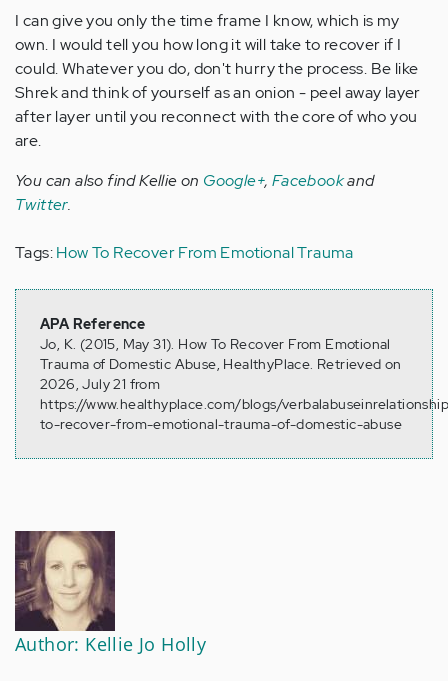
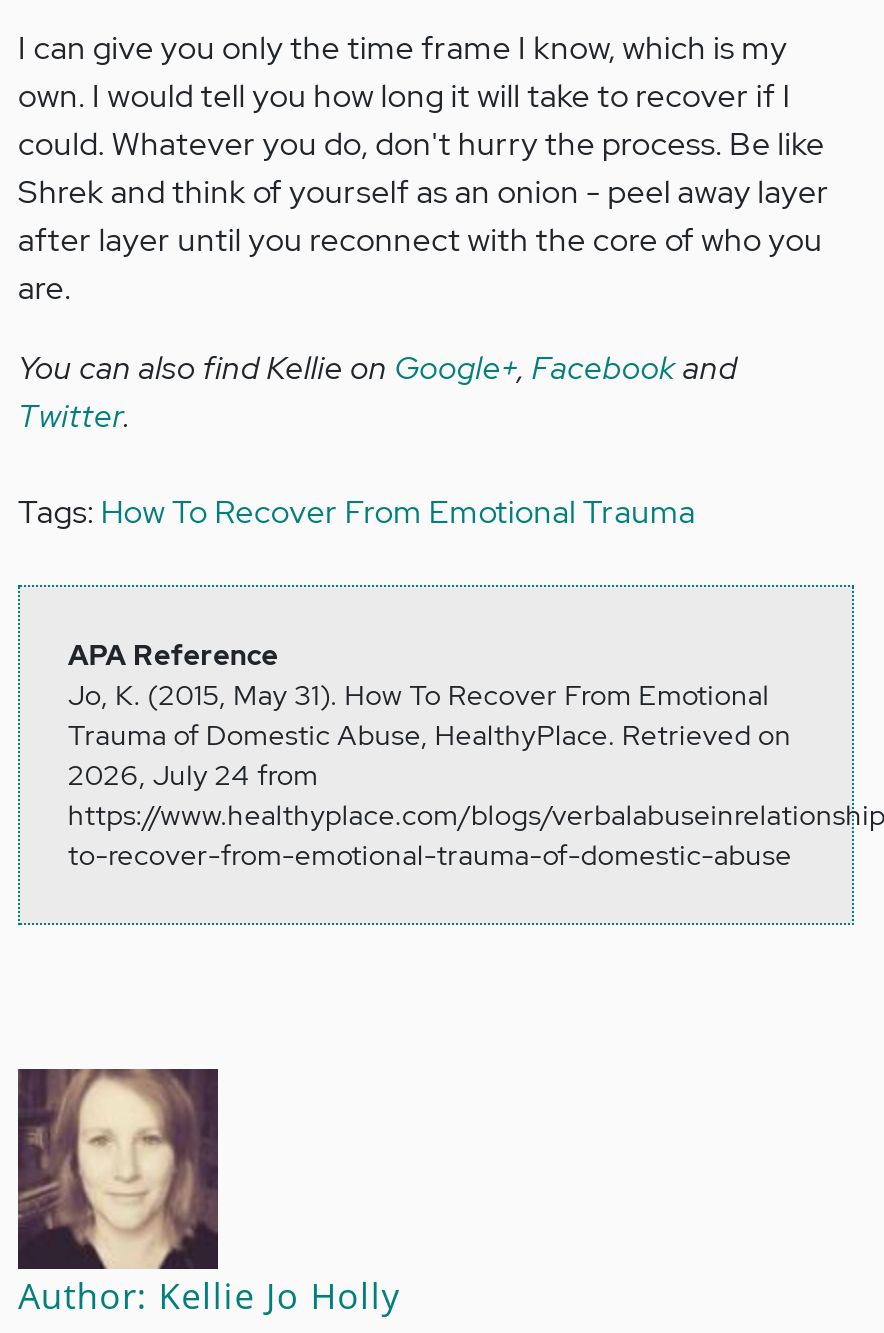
[40,375,160,393] 2026, July 21 from -> [68,757,318,793] 2026, July 24 from

